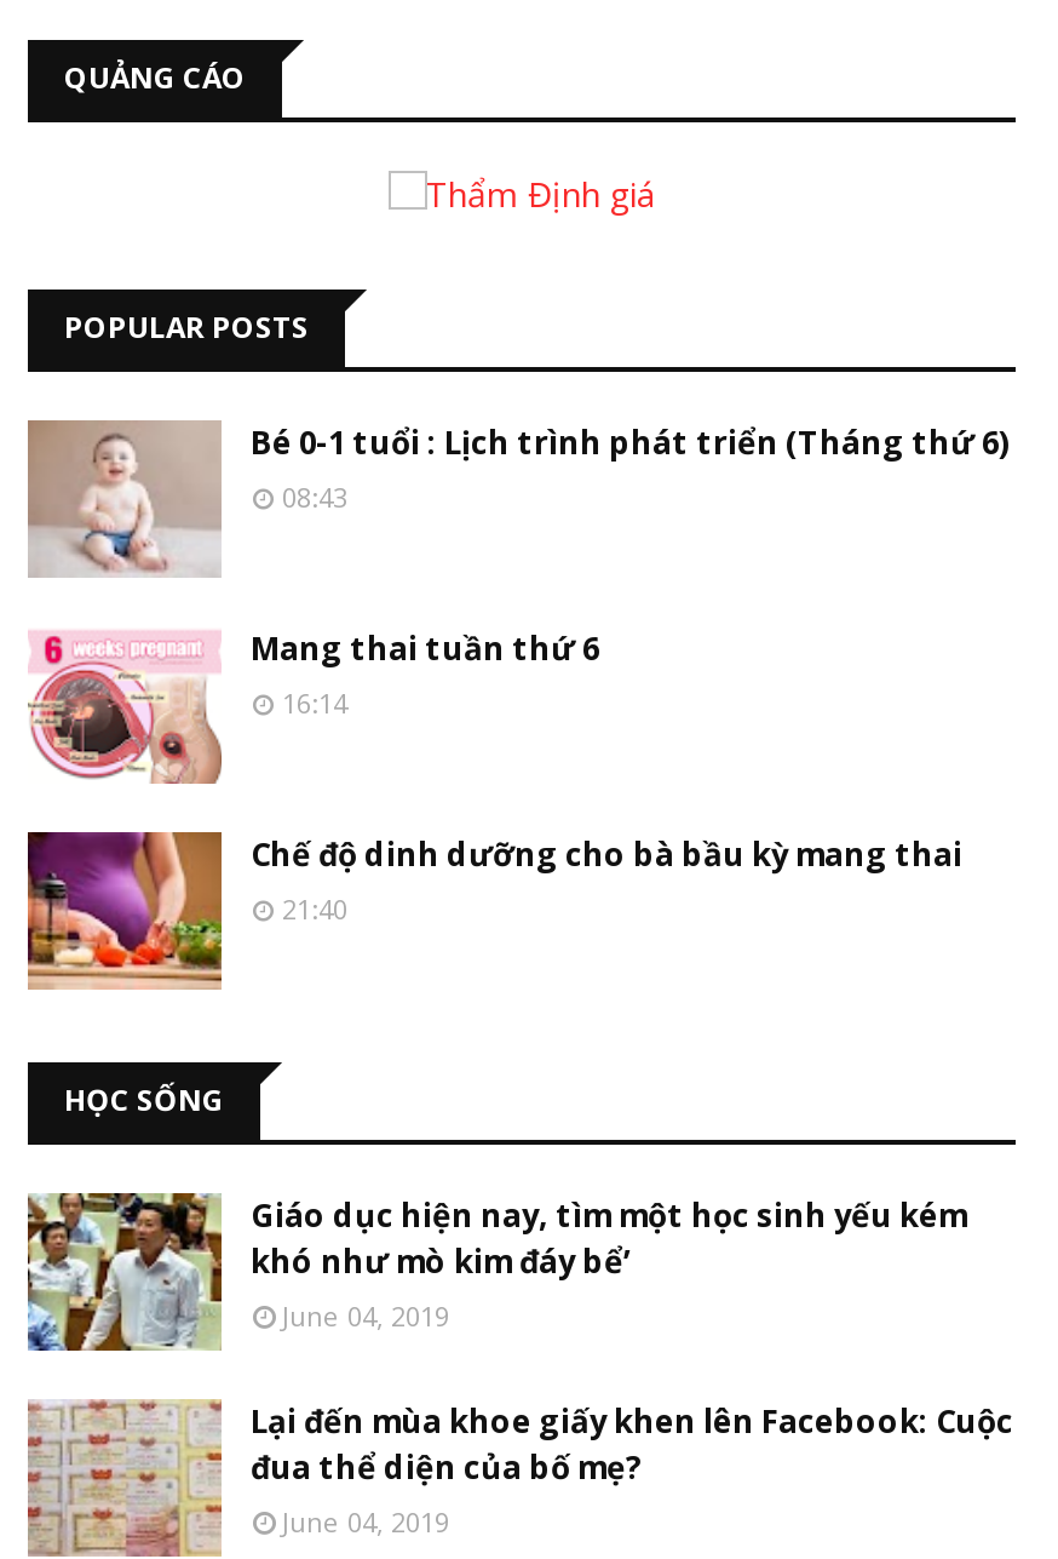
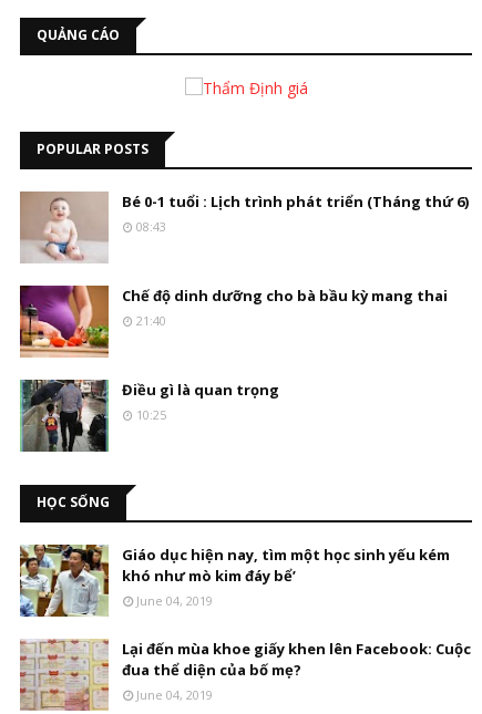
[28,626,599,784] [image] | Mang thai tuần thứ 6 | 16:14 -> none
moved [23,827,962,992] -> [18,283,448,359]: [image] | Chế độ dinh dưỡng cho bà bầu kỳ mang thai | 21:40
none -> [19,379,279,453] [image] | Điều gì là quan trọng | 10:25

